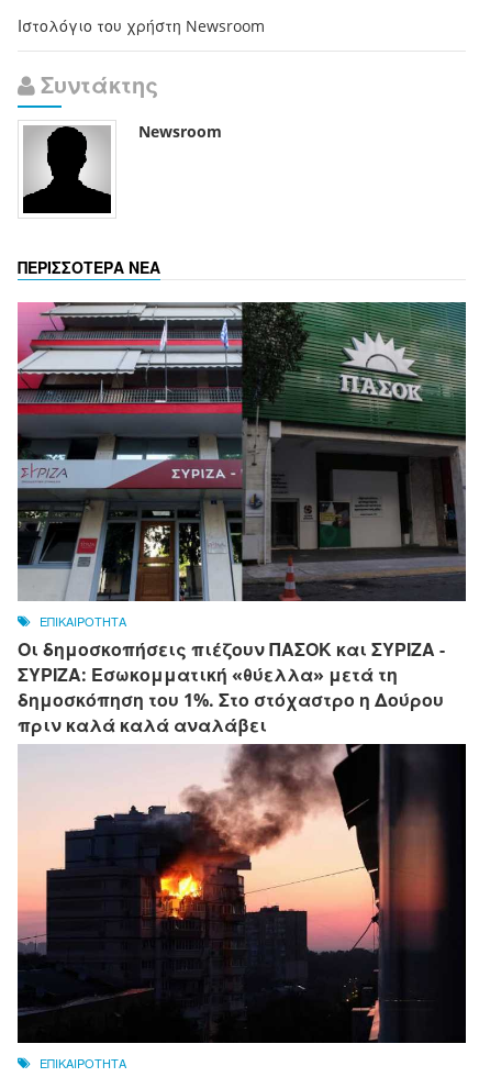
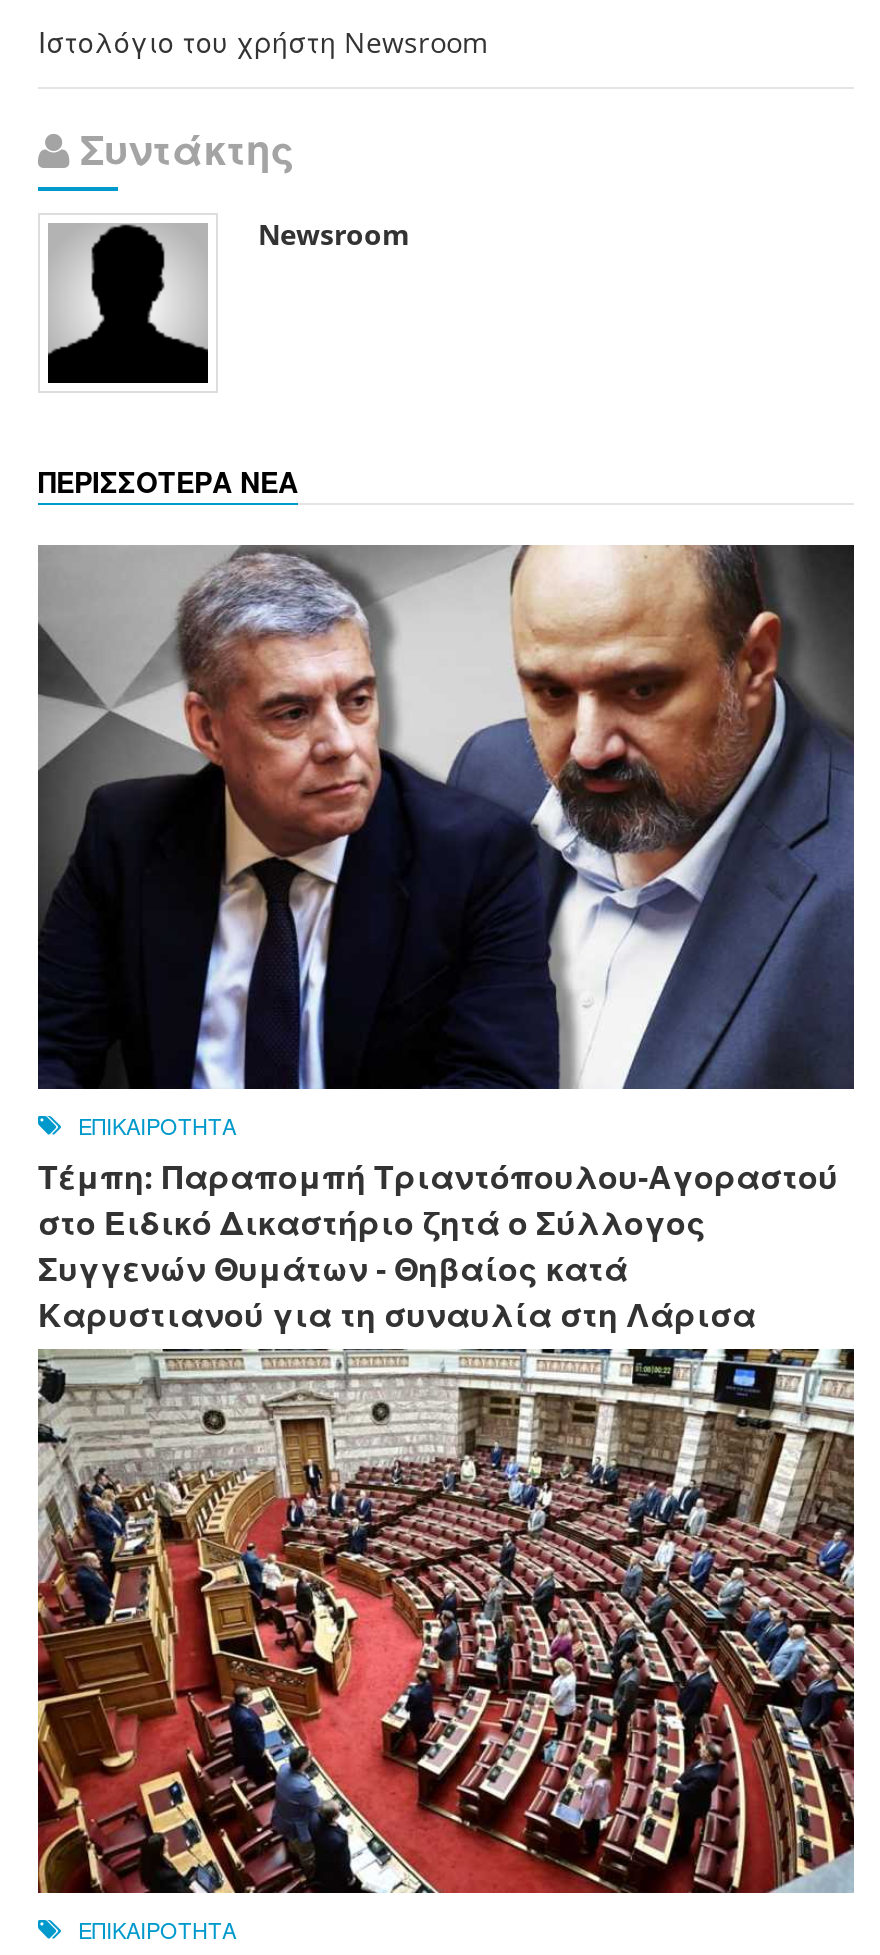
[16,301,467,737] [image] | Οι δημοσκοπήσεις πιέζουν ΠΑΣΟΚ και ΣΥΡΙΖΑ - | ΣΥΡΙΖΑ: Εσωκομματική «θύελλα» μετά τη | δημοσκόπηση του 1%. Στο στόχαστρο η Δούρου | πριν καλά καλά αναλάβει -> [36,543,856,1337] [image] | Τέμπη: Παραπομπή Τριαντόπουλου-Αγοραστού | στο Ειδικό Δικαστήριο ζητά ο Σύλλογος | Συγγενών Θυμάτων - Θηβαίος κατά | Καρυστιανού για τη συναυλία στη Λάρισα
[16,743,467,1044] [image] -> [36,1349,856,1895] [image]

